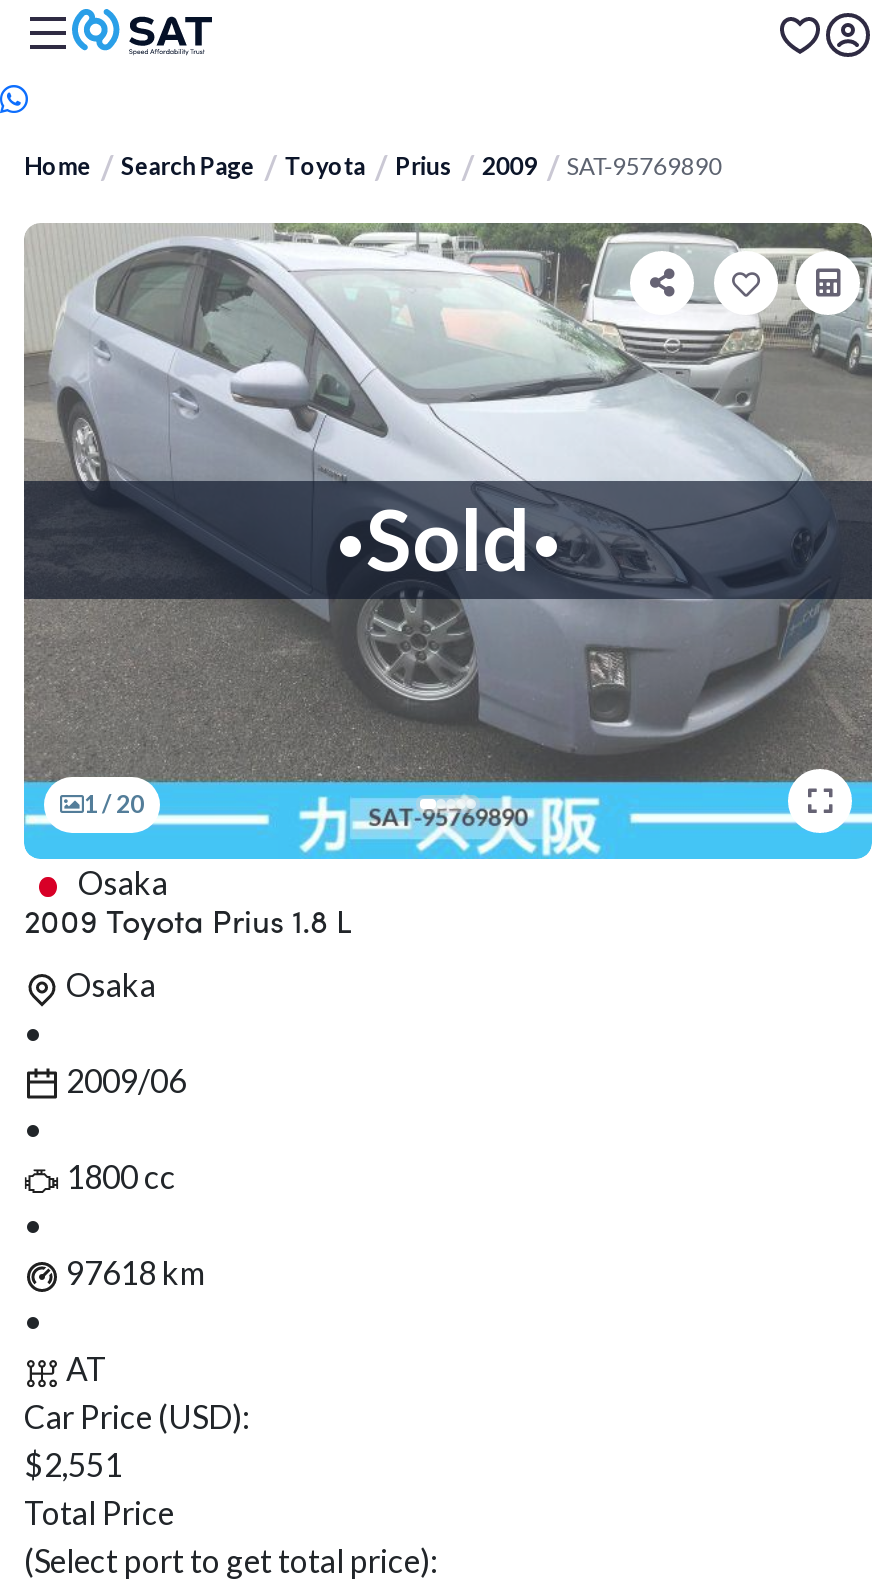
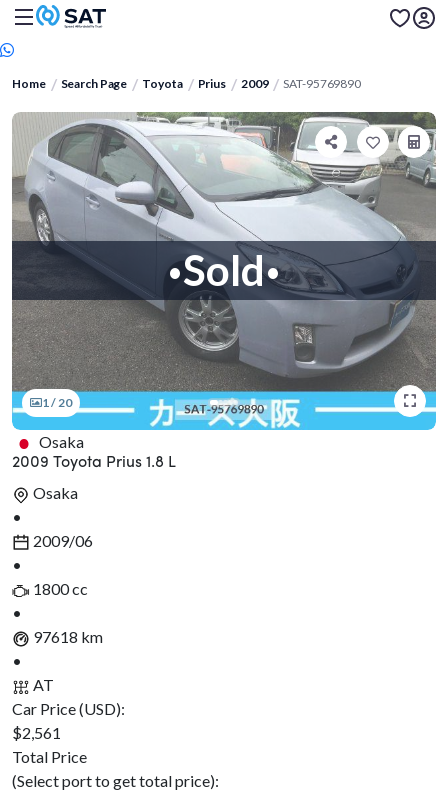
[24,1445,122,1483] $2,551 -> [12,723,61,742] $2,561

